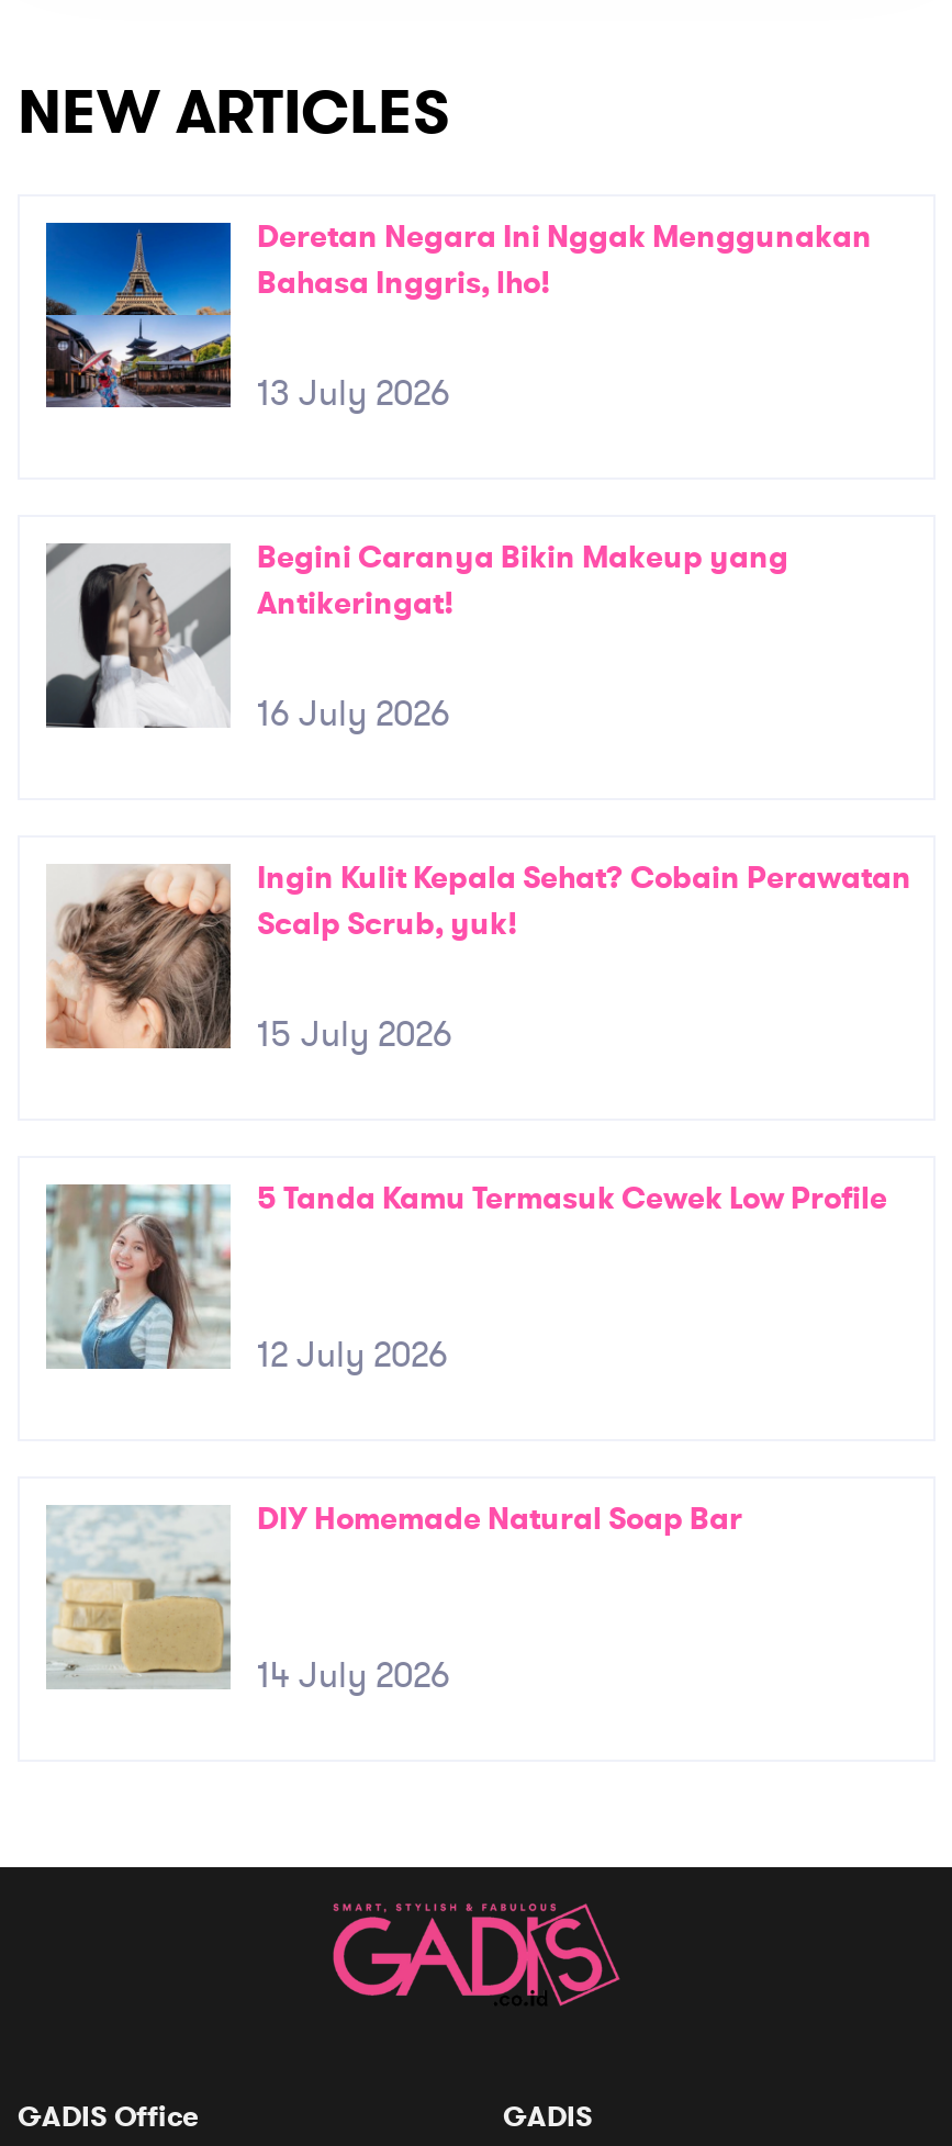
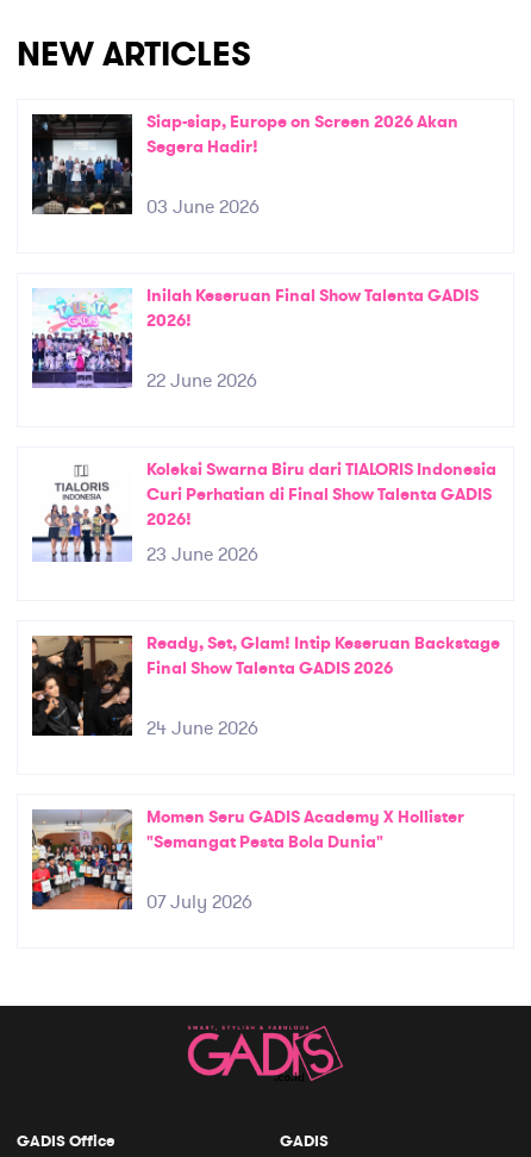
[44,216,911,1700] [image] | Deretan Negara Ini Nggak Menggunakan | Bahasa Inggris, lho! | 13 July 2026 | Begini Caranya Bikin Makeup yang | Antikeringat! | 16 July 2026 | Ingin Kulit Kepala Sehat? Cobain Perawatan | Scalp Scrub, yuk! | 15 July 2026 | 5 Tanda Kamu Termasuk Cewek Low Profile | 12 July 2026 | DIY Homemade Natural Soap Bar | 14 July 2026 -> [31,110,500,915] [image] | Siap-siap, Europe on Screen 2026 Akan | Segera Hadir! | 03 June 2026 | Inilah Keseruan Final Show Talenta GADIS | 2026! | 22 June 2026 | Koleksi Swarna Biru dari TIALORIS Indonesia | Curi Perhatian di Final Show Talenta GADIS | 2026! | 23 June 2026 | Ready, Set, Glam! Intip Keseruan Backstage | Final Show Talenta GADIS 2026 | 24 June 2026 | Momen Seru GADIS Academy X Hollister | "Semangat Pesta Bola Dunia" | 07 July 2026
[44,541,231,730] [image] -> [31,288,132,388] [image]
[44,864,226,1050] [image] -> [31,463,130,563] [image]
[44,1184,231,1371] [image] -> [31,634,133,737] [image]
[46,1507,228,1689] [image] -> [31,809,132,909] [image]

